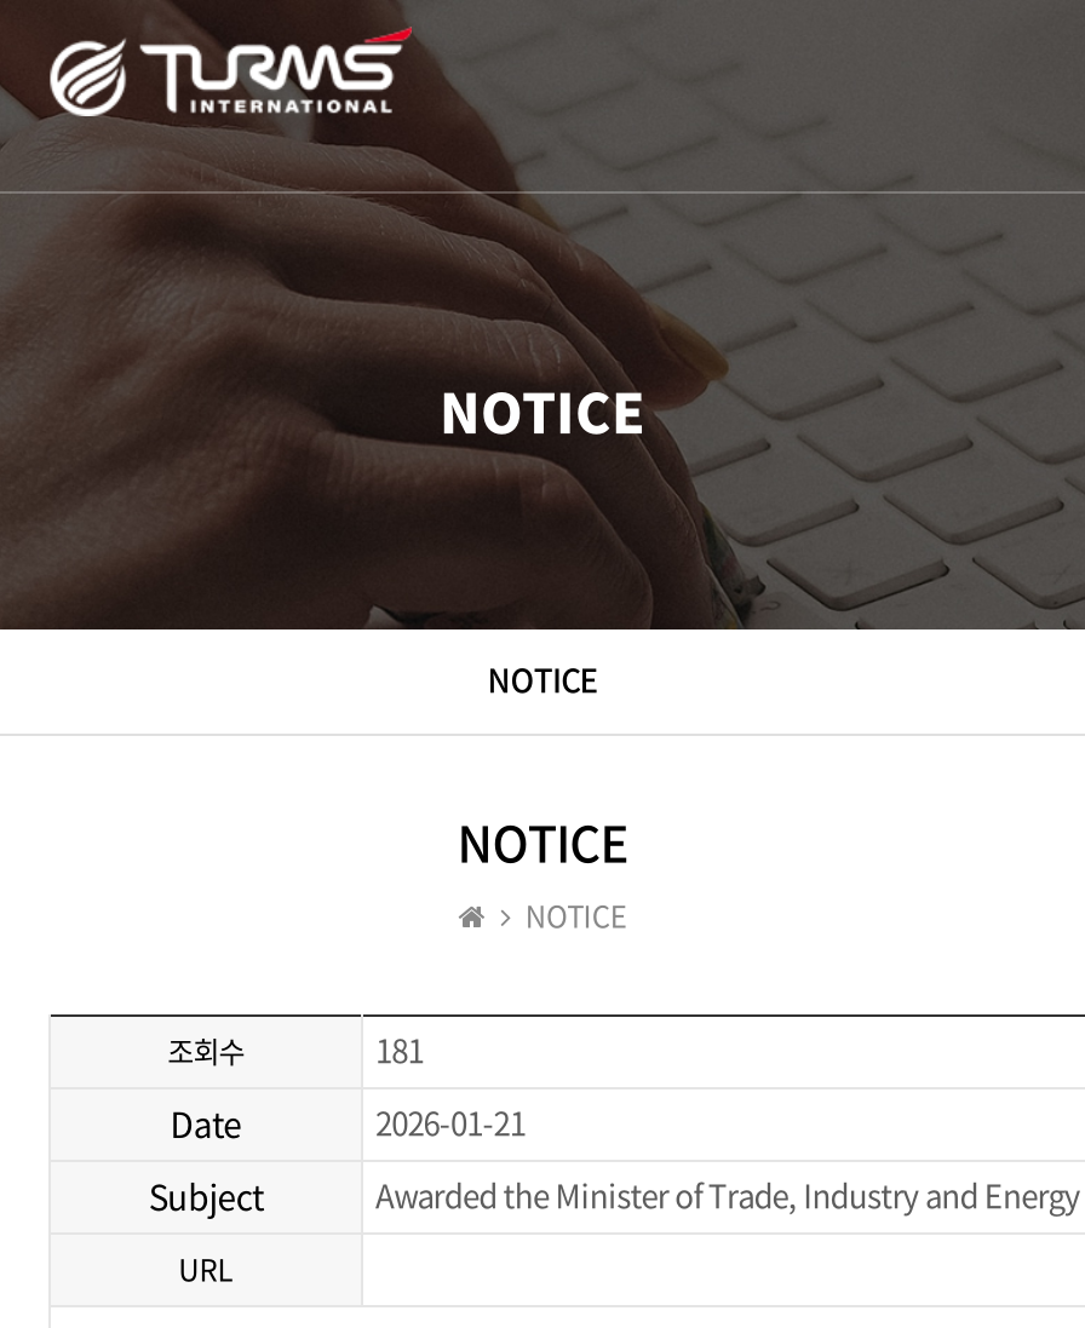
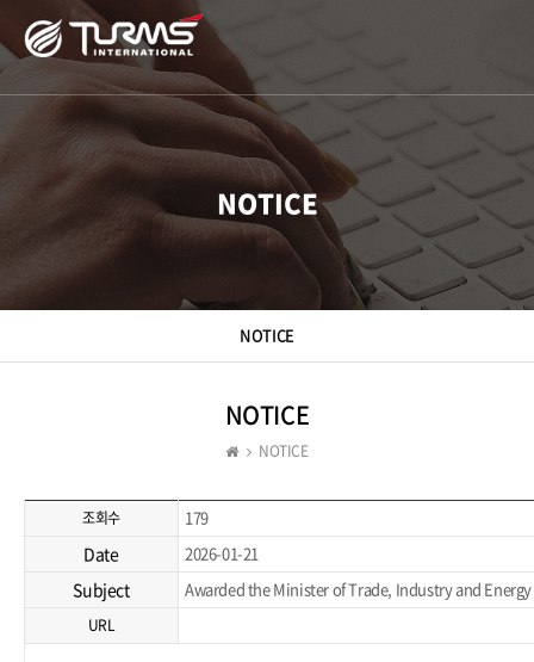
[375,1027,423,1073] 181 -> [185,506,208,528] 179

